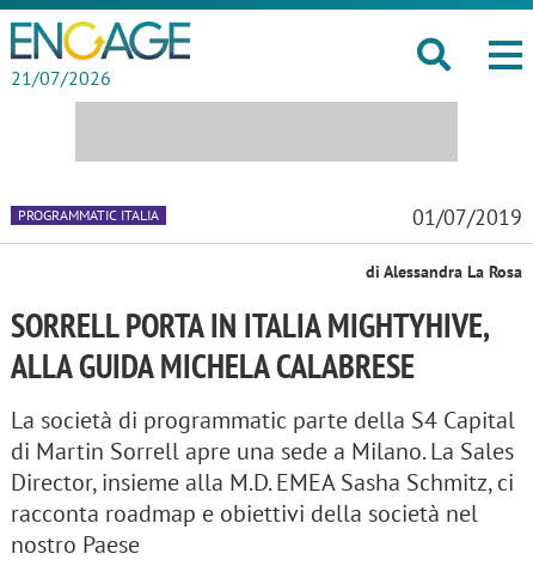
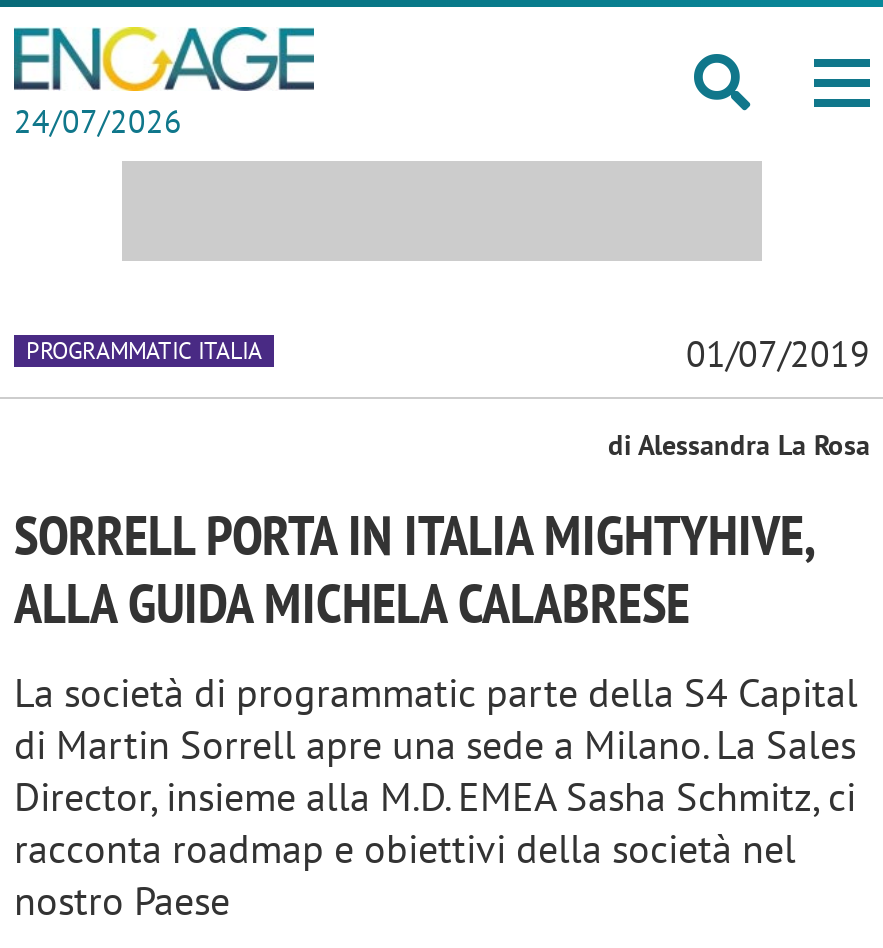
[11,66,111,90] 21/07/2026 -> [14,101,182,141] 24/07/2026

